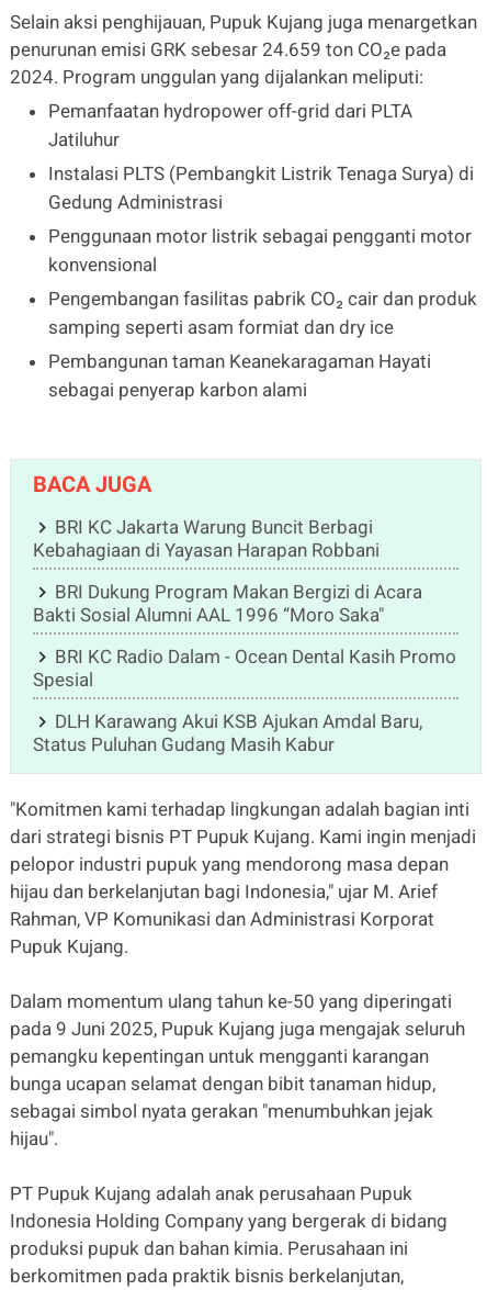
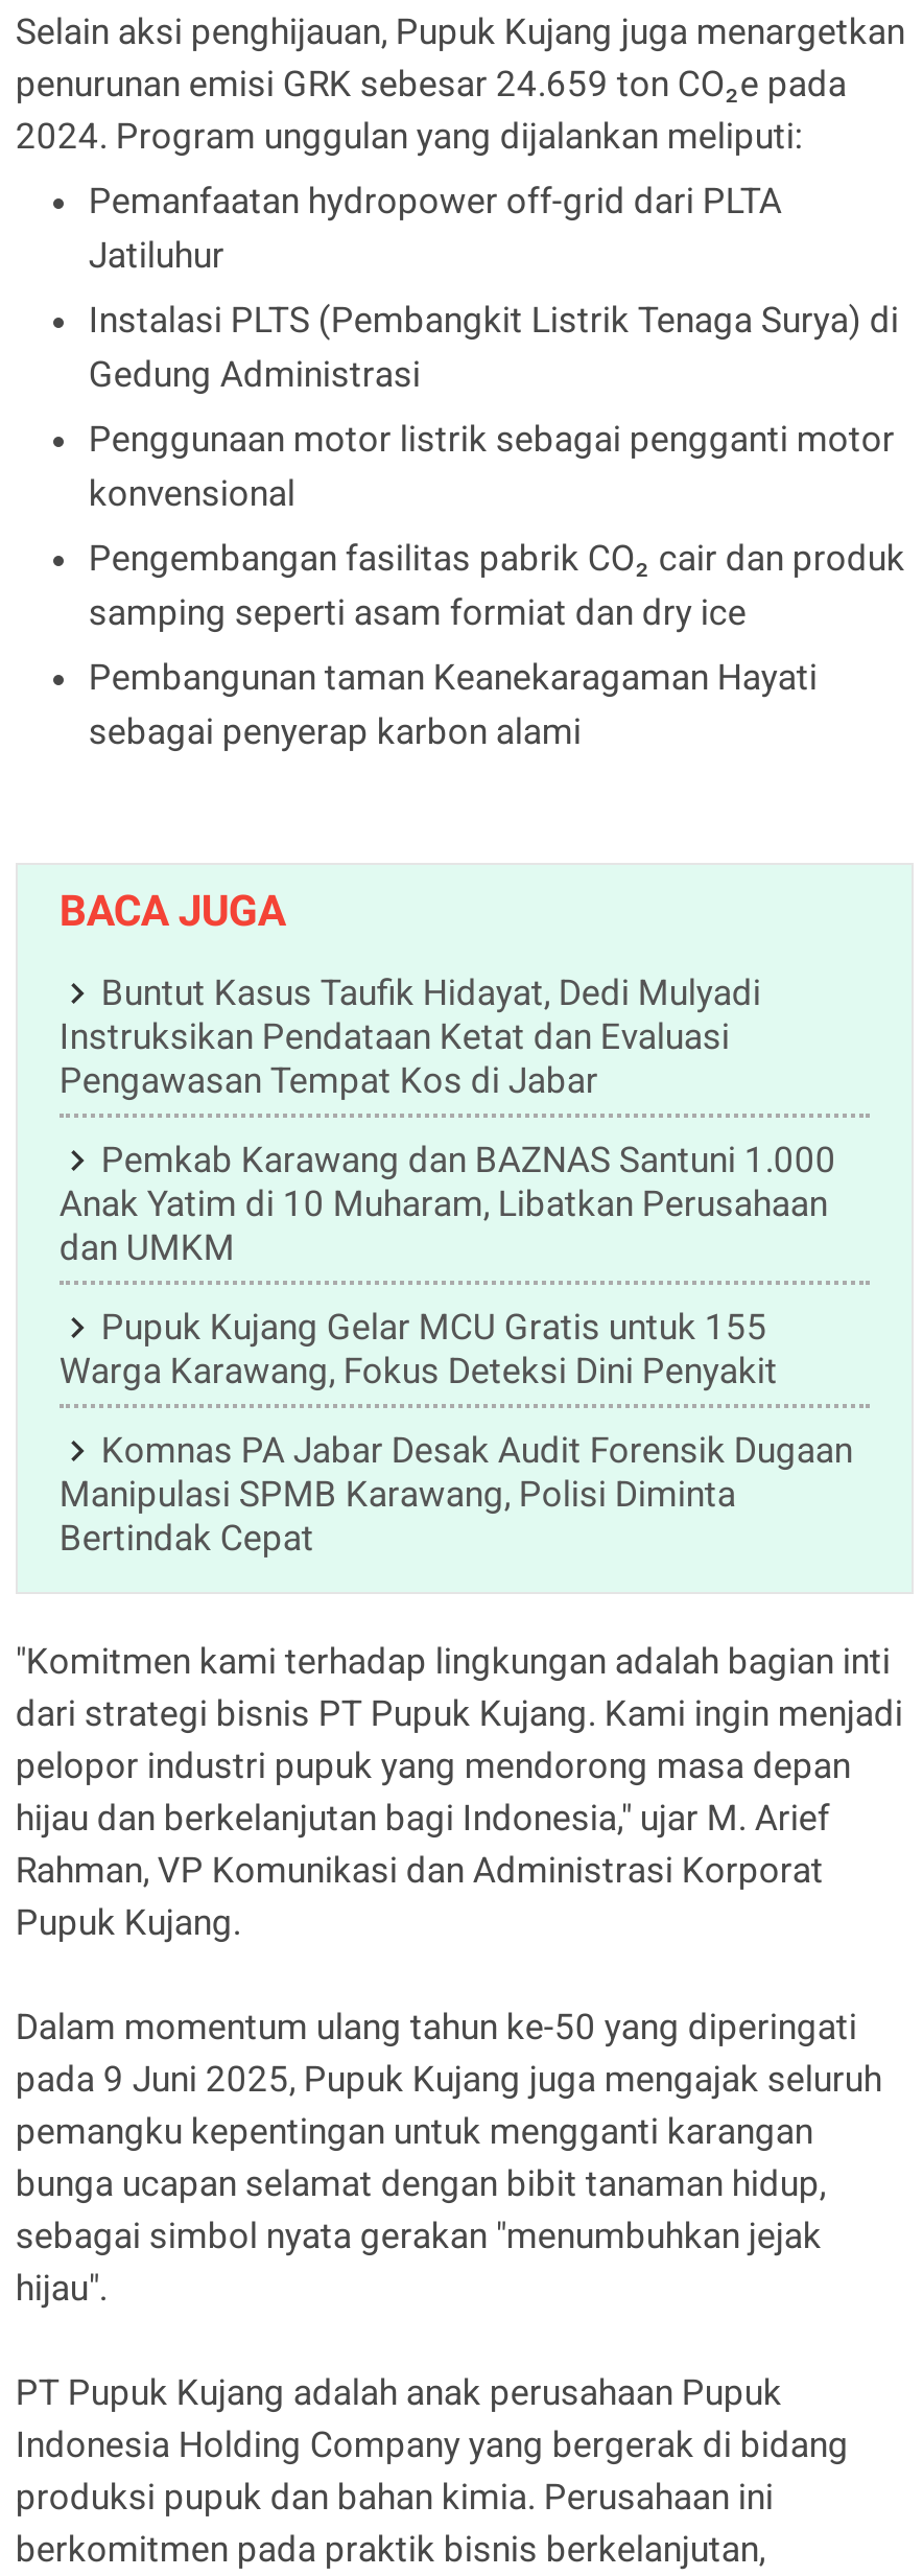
[33,516,379,561] BRI KC Jakarta Warung Buncit Berbagi | Kebahagiaan di Yayasan Harapan Robbani -> [59,971,761,1101] Buntut Kasus Taufik Hidayat, Dedi Mulyadi | Instruksikan Pendataan Ketat dan Evaluasi | Pengawasan Tempat Kos di Jabar
[33,581,422,626] BRI Dukung Program Makan Bergizi di Acara | Bakti Sosial Alumni AAL 1996 “Moro Saka" -> [59,1139,836,1268] Pemkab Karawang dan BAZNAS Santuni 1.000 | Anak Yatim di 10 Muharam, Libatkan Perusahaan | dan UMKM
[33,646,456,691] BRI KC Radio Dalam - Ocean Dental Kasih Promo | Spesial -> [59,1306,778,1391] Pupuk Kujang Gelar MCU Gratis untuk 155 | Warga Karawang, Fokus Deteksi Dini Penyakit
[33,710,422,755] DLH Karawang Akui KSB Ajukan Amdal Baru, | Status Puluhan Gudang Masih Kabur -> [59,1429,853,1559] Komnas PA Jabar Desak Audit Forensik Dugaan | Manipulasi SPMB Karawang, Polisi Diminta | Bertindak Cepat

